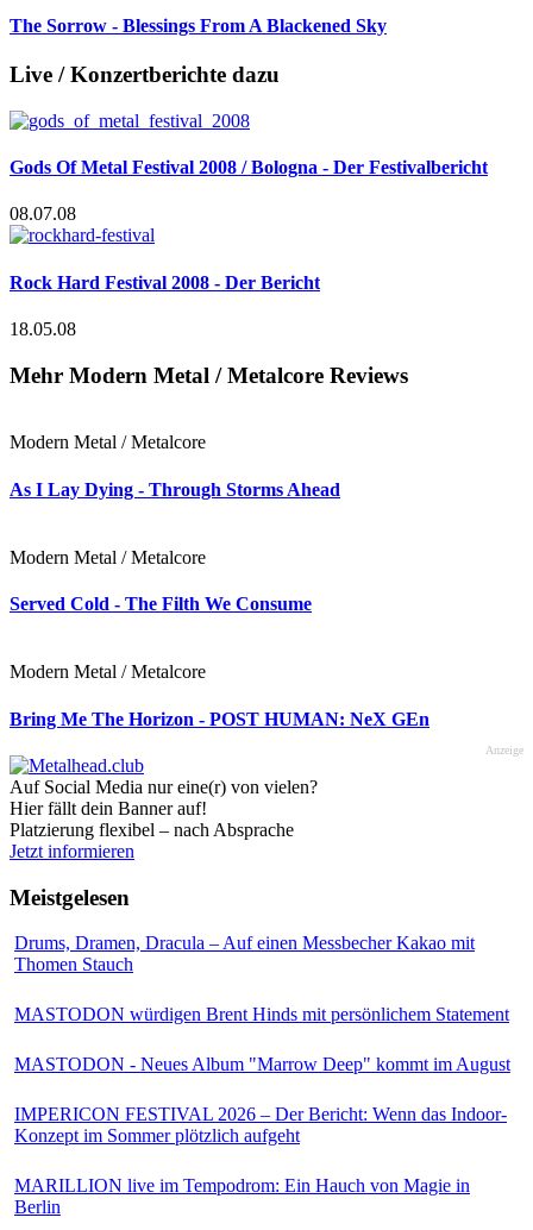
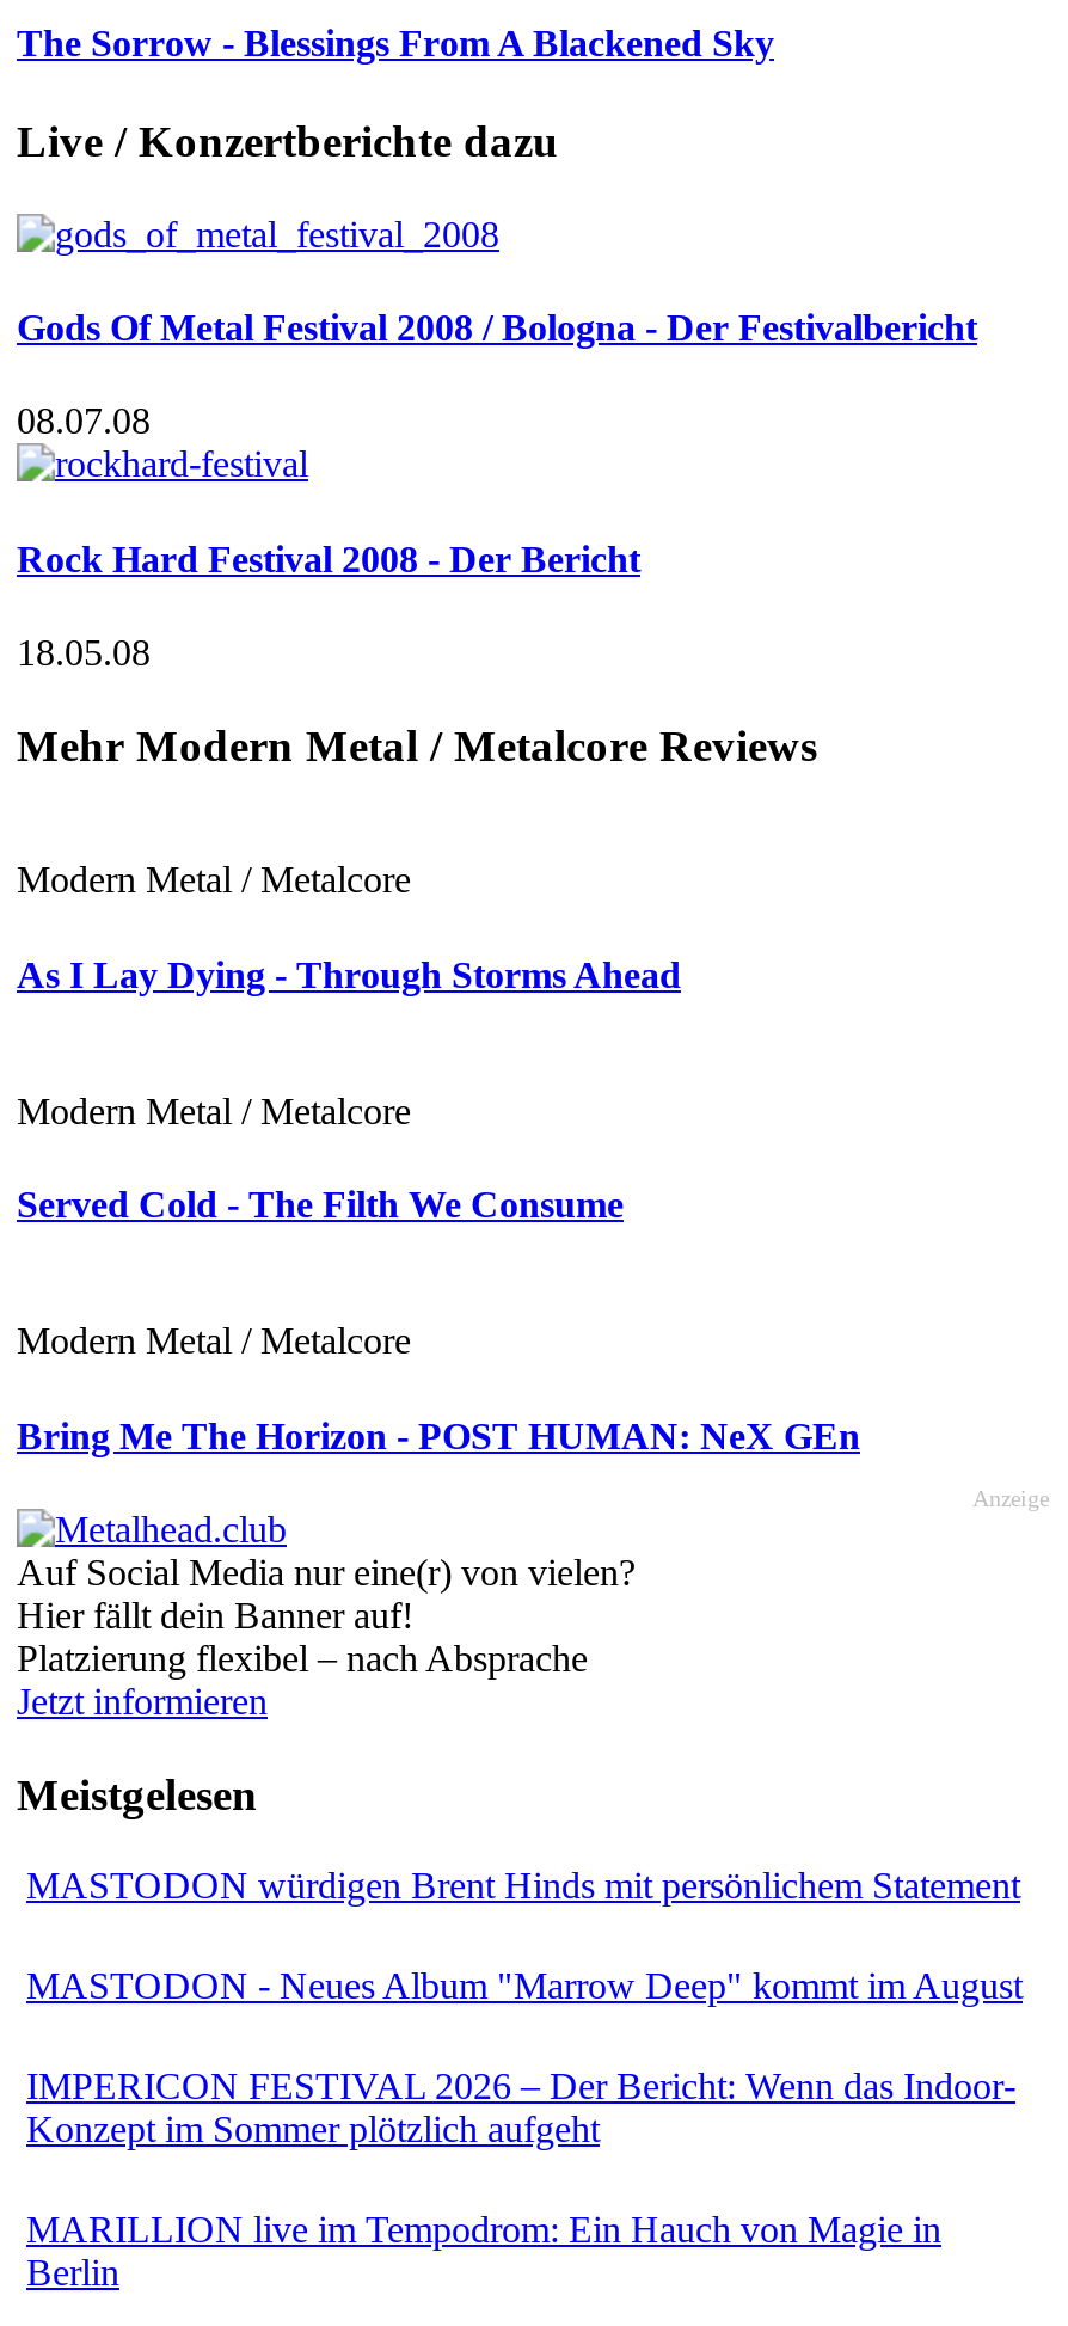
[14,933,475,975] Drums, Dramen, Dracula – Auf einen Messbecher Kakao mit | Thomen Stauch -> none

